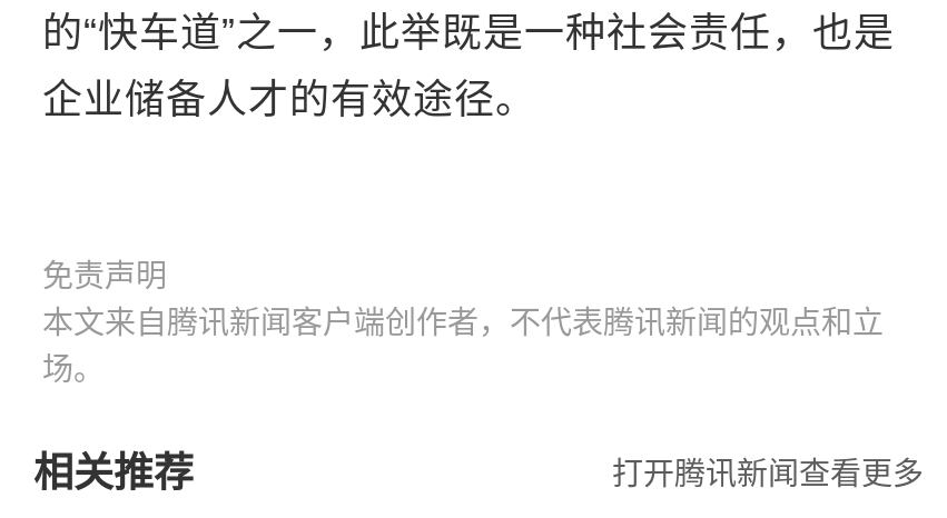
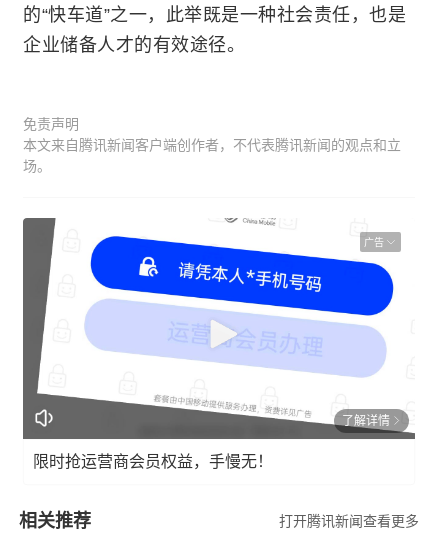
none -> [22,217,416,440] [image] | 广告
none -> [33,413,390,469] 了解详情 | 限时抢运营商会员权益，手慢无！

